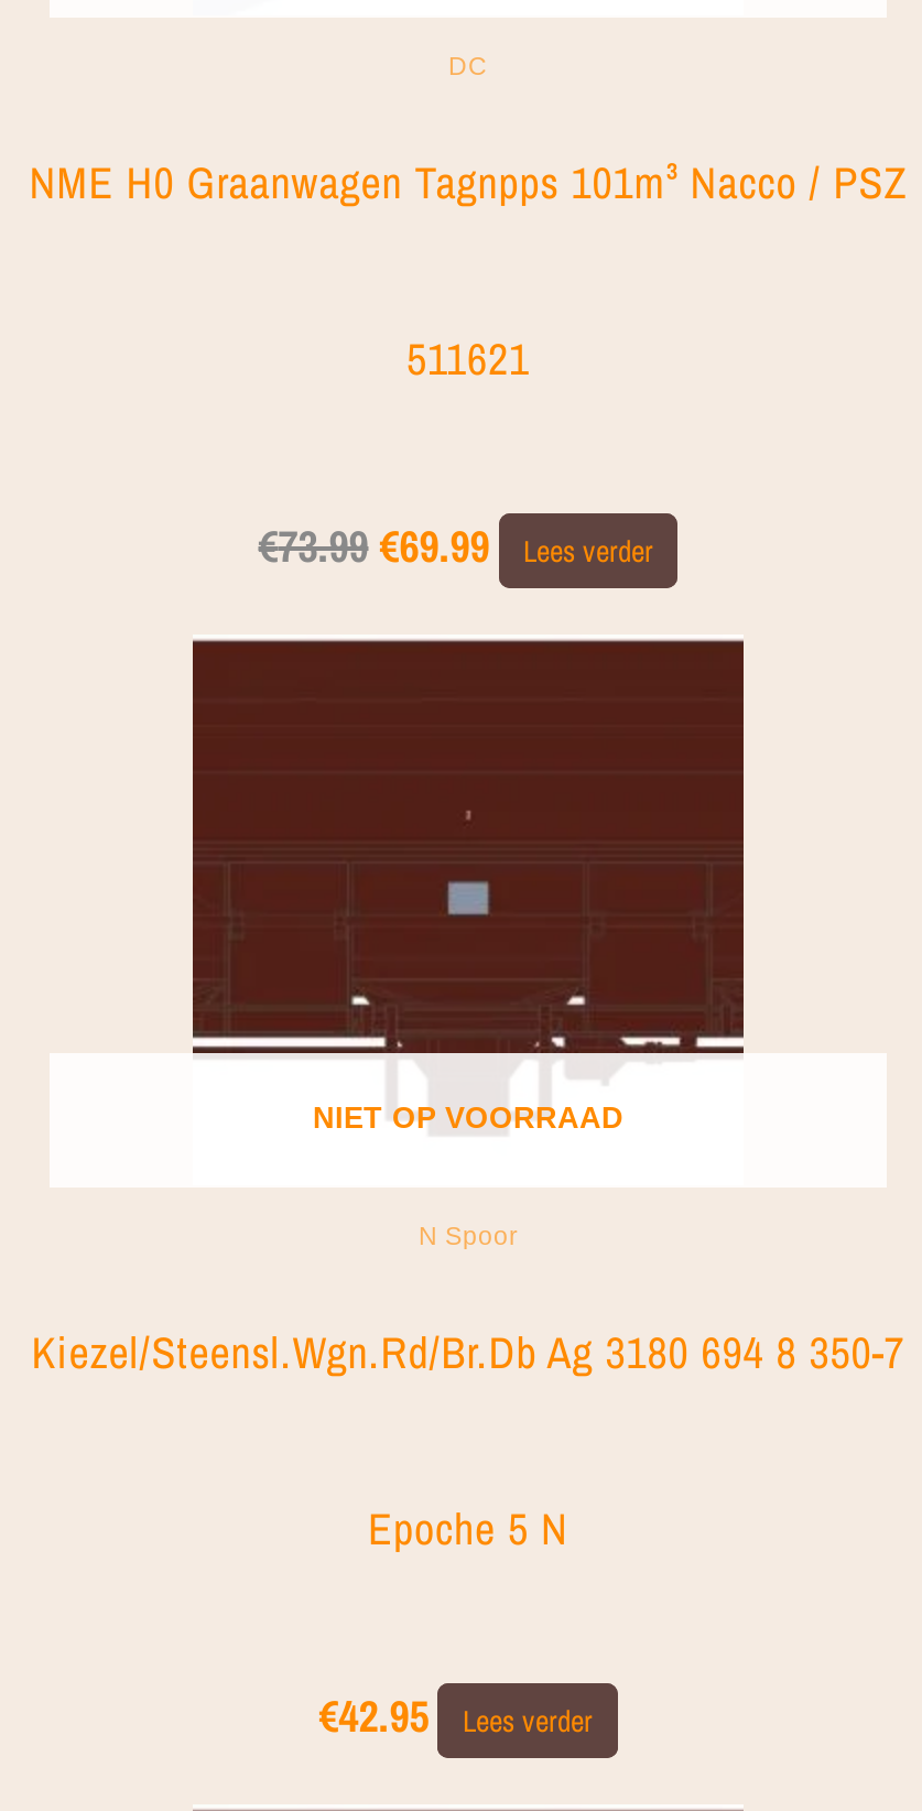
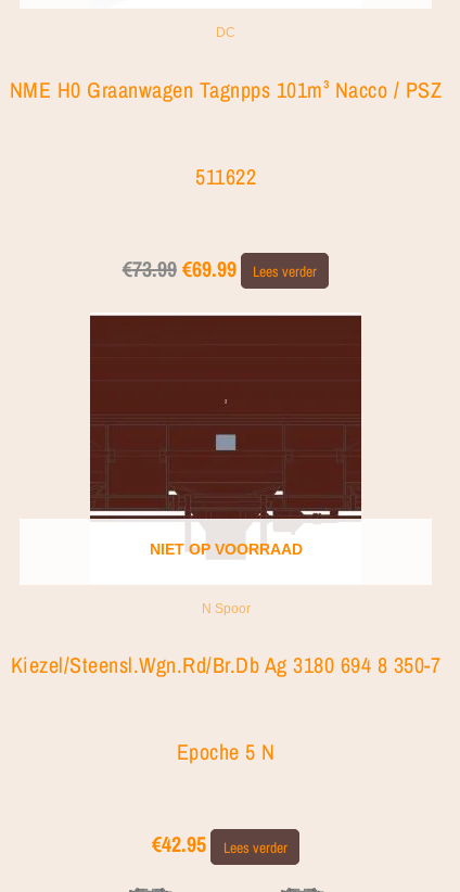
[406,328,530,387] 511621 -> [195,161,256,191] 511622

